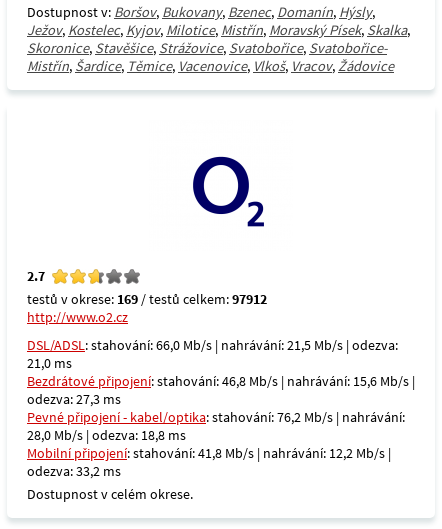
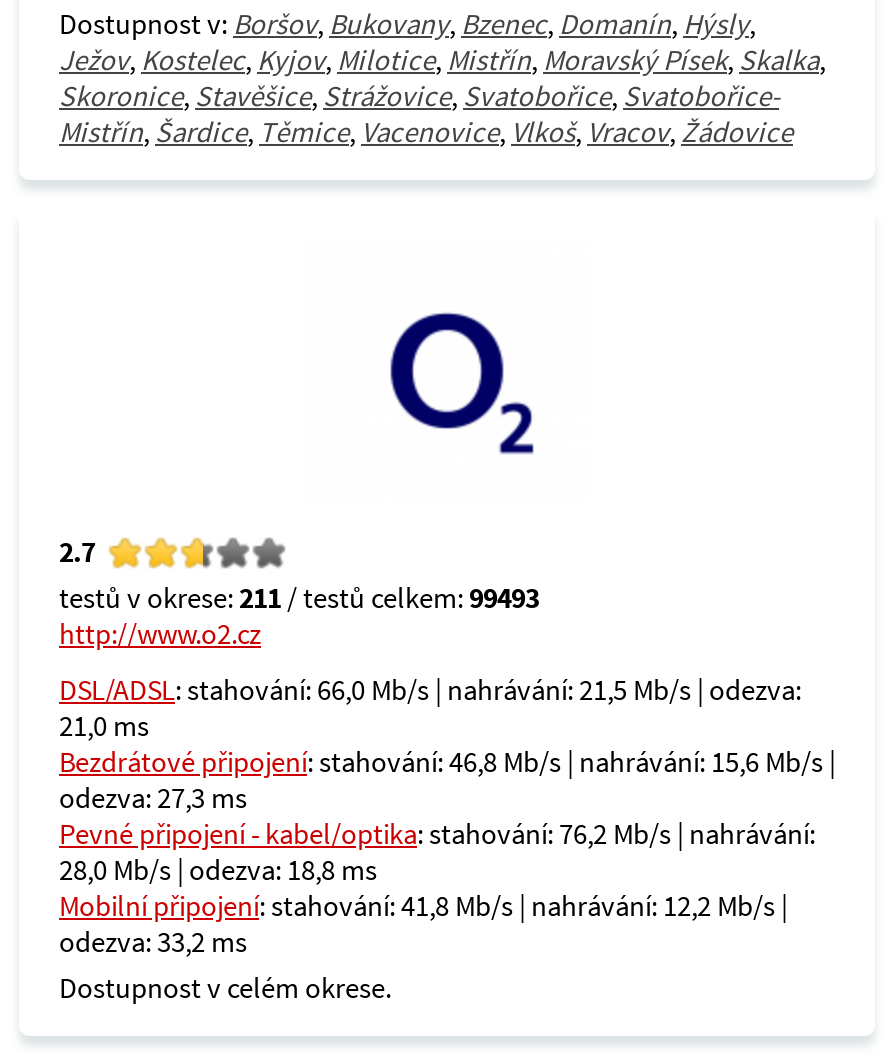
[27,290,267,308] testů v okrese: 169 / testů celkem: 97912 -> [59,580,539,616] testů v okrese: 211 / testů celkem: 99493

